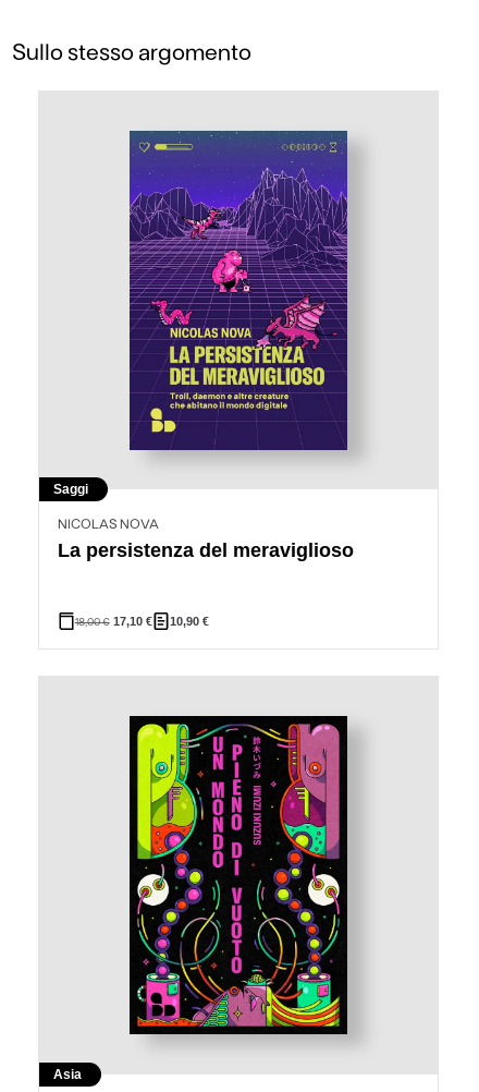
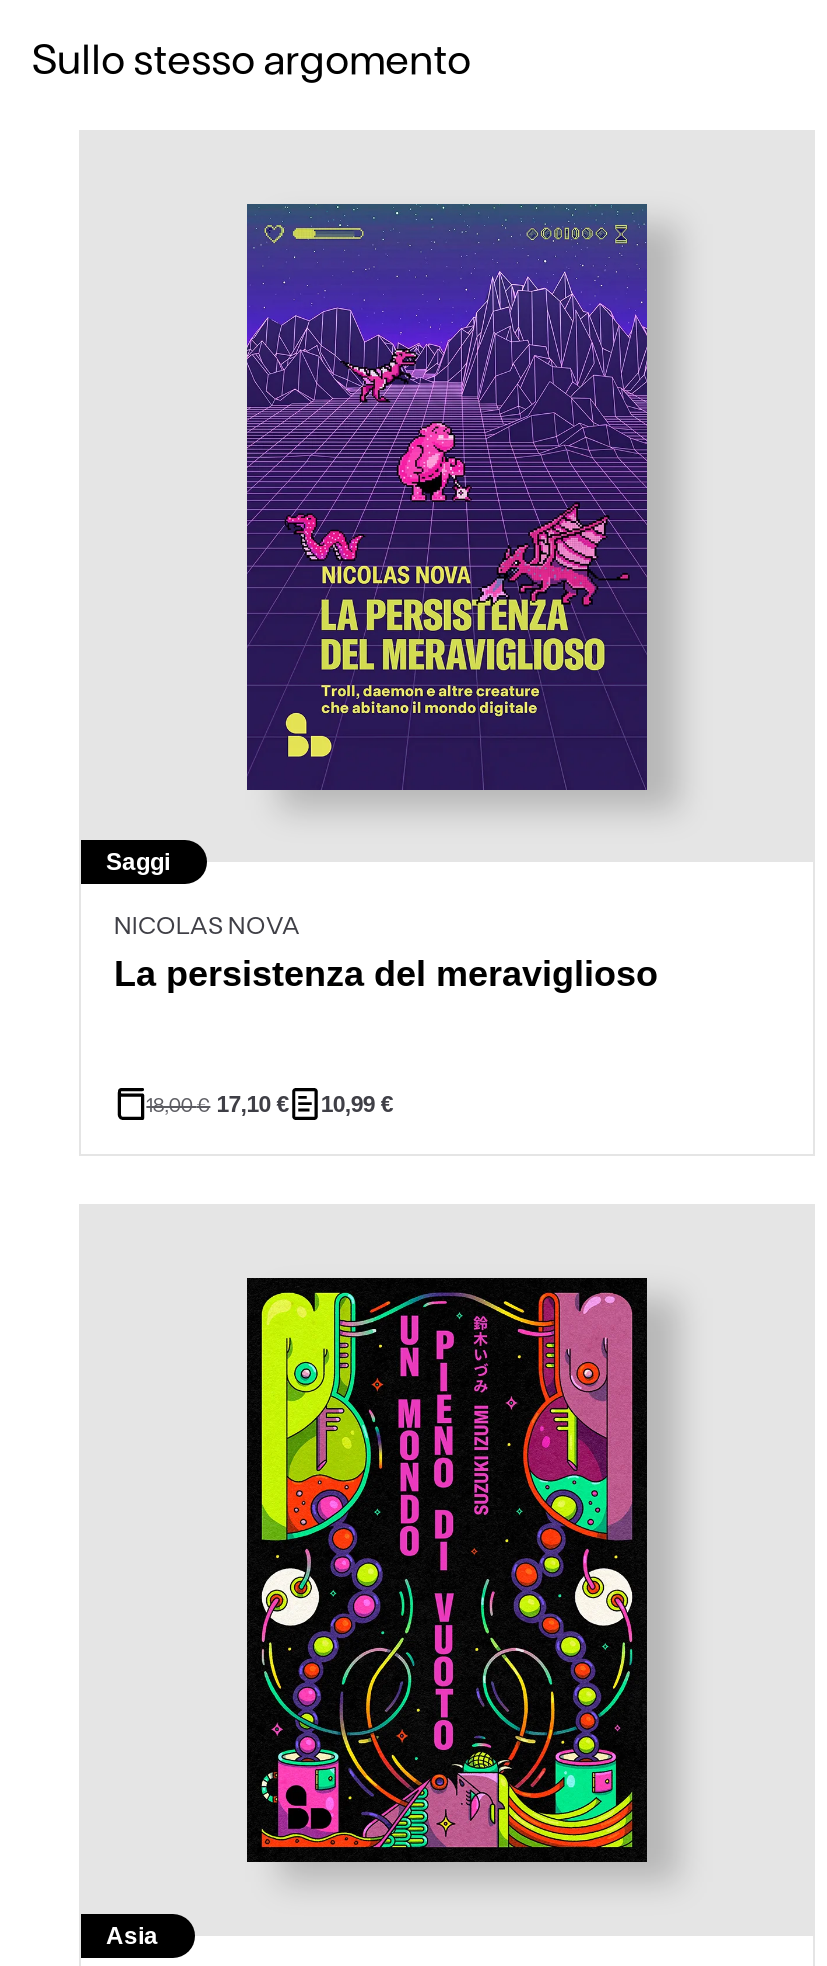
[170,615,209,628] 10,90 € -> [321,1093,393,1117] 10,99 €

